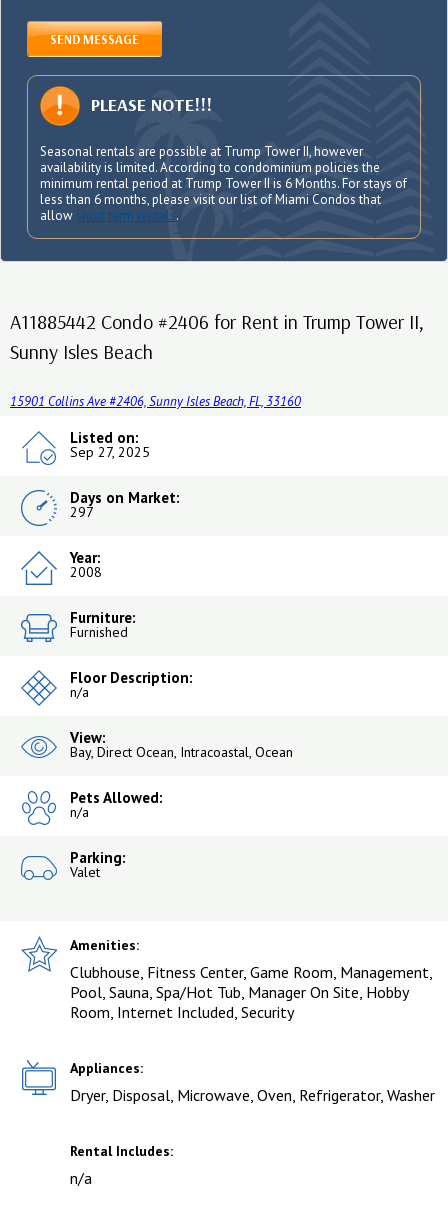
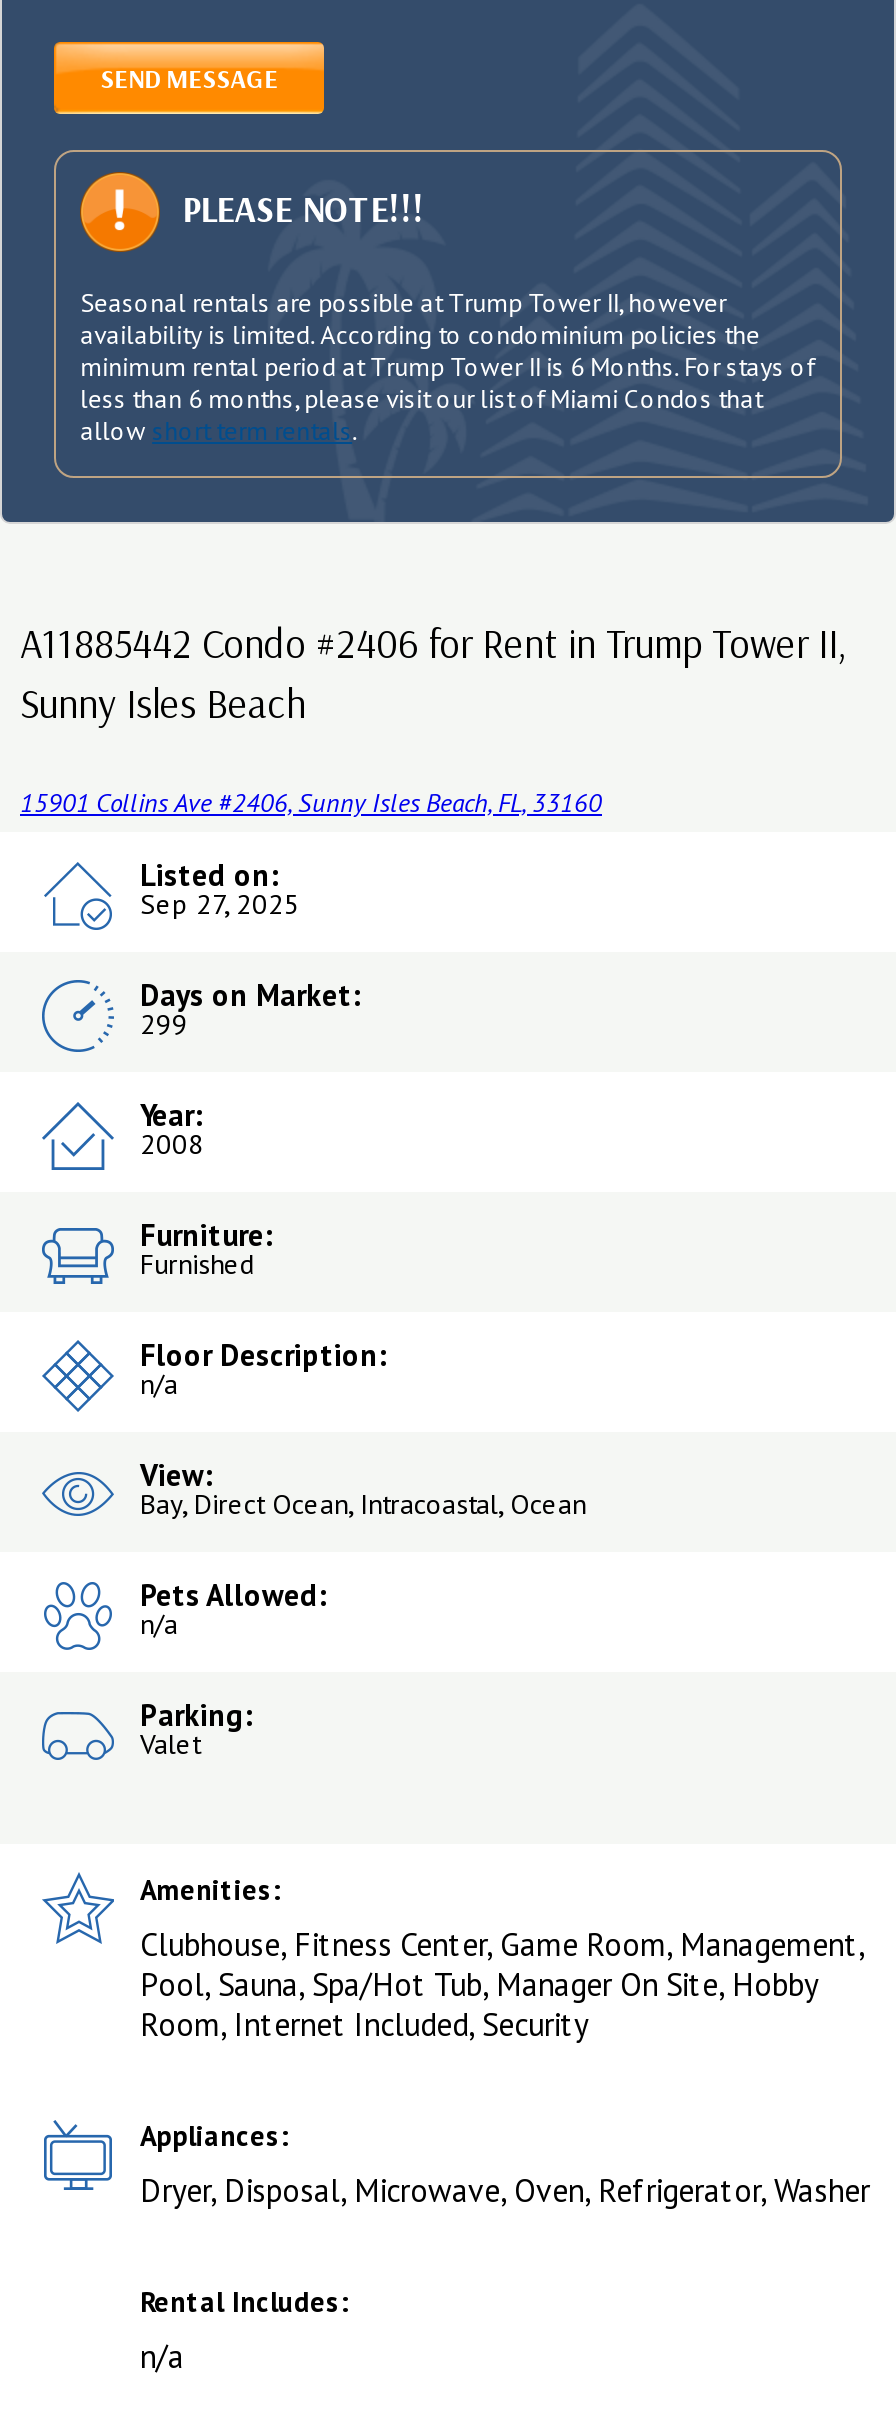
[70,503,94,521] 297 -> [140,1006,188,1042] 299

